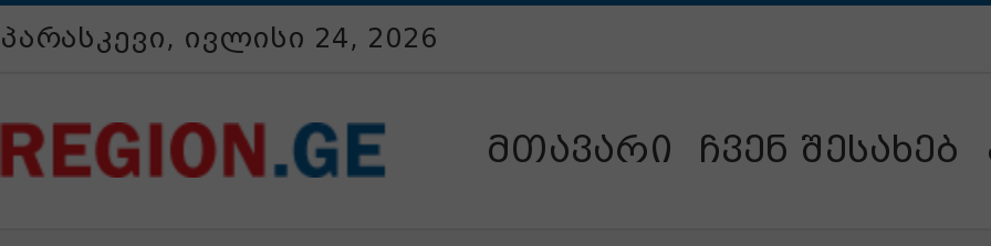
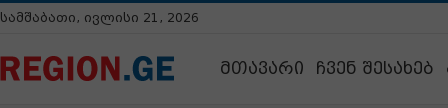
[0,23,438,54] პარასკევი, ივლისი 24, 2026 -> [0,11,199,25] სამშაბათი, ივლისი 21, 2026

